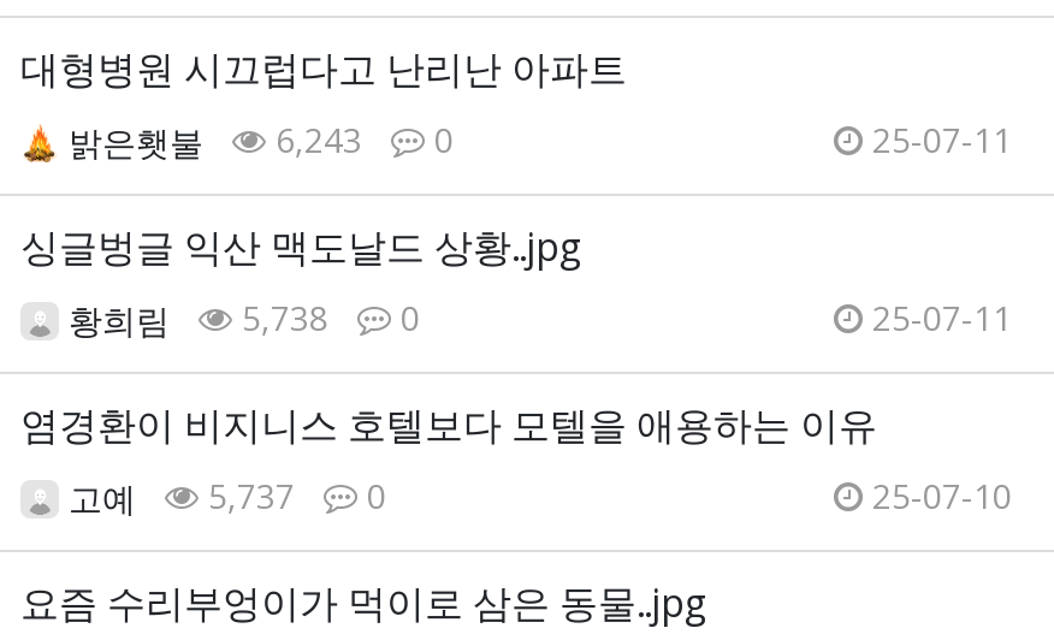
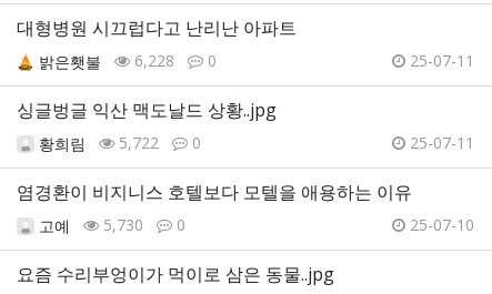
[266,116,362,162] 6,243 -> [130,50,174,71] 6,228
[69,294,420,343] 황희림 5,738 0 -> [39,132,201,154] 황희림 5,722 0
[69,473,386,521] 고예 5,737 0 -> [39,214,185,236] 고예 5,730 0

